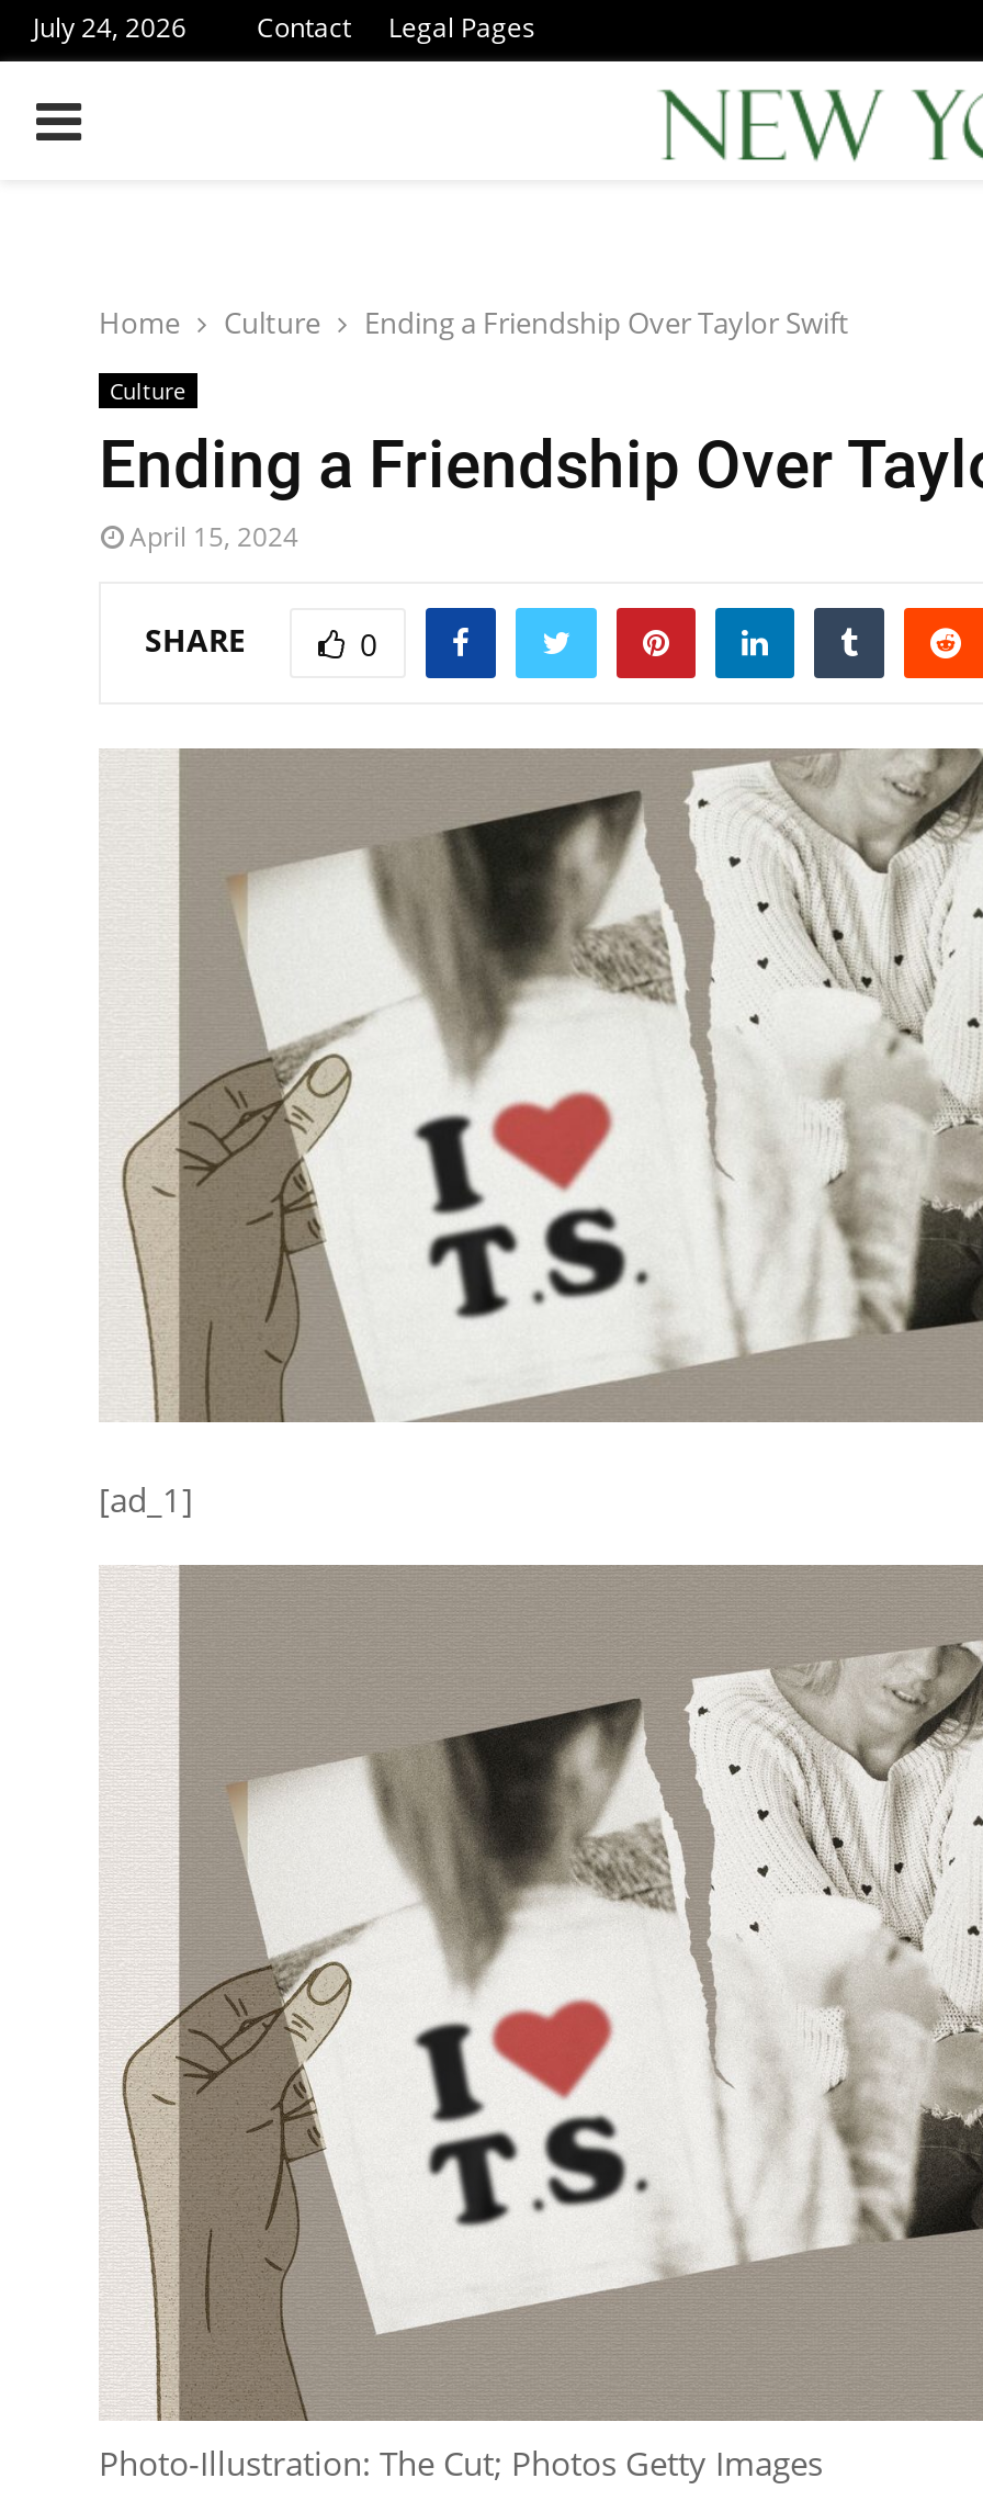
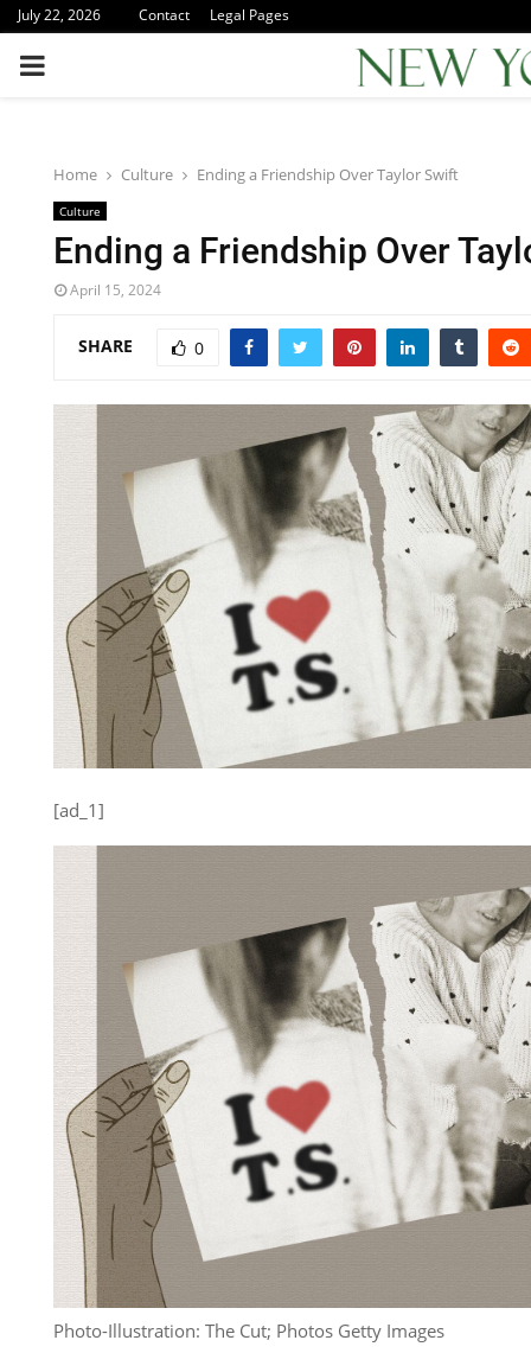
[33,9,535,46] July 24, 2026 Contact Legal Pages -> [18,5,289,25] July 22, 2026 Contact Legal Pages

